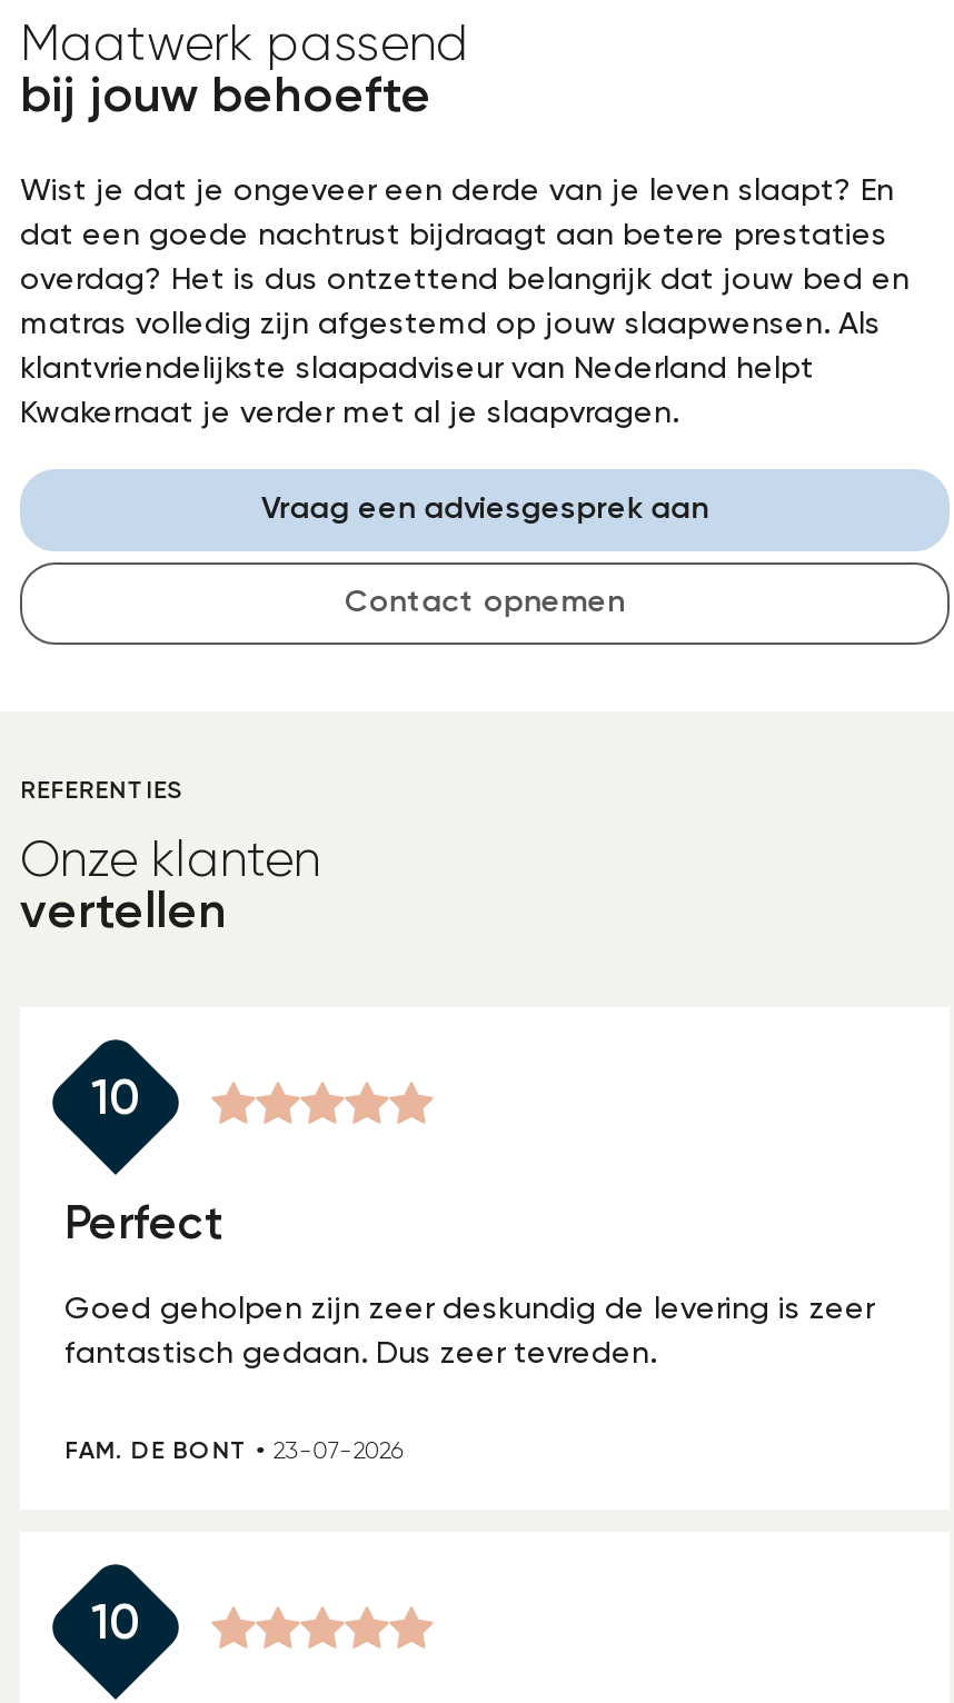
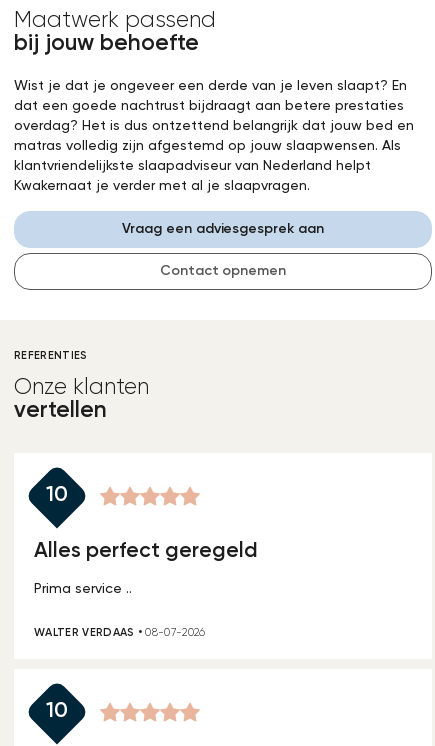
[64,1202,225,1249] Perfect -> [34,541,258,562] Alles perfect geregeld
[64,1293,874,1369] Goed geholpen zijn zeer deskundig de levering is zeer | fantastisch gedaan. Dus zeer tevreden. -> [34,582,132,596] Prima service ..
[64,1438,405,1462] FAM. DE BONT • 23-07-2026 -> [34,627,206,638] WALTER VERDAAS • 08-07-2026

